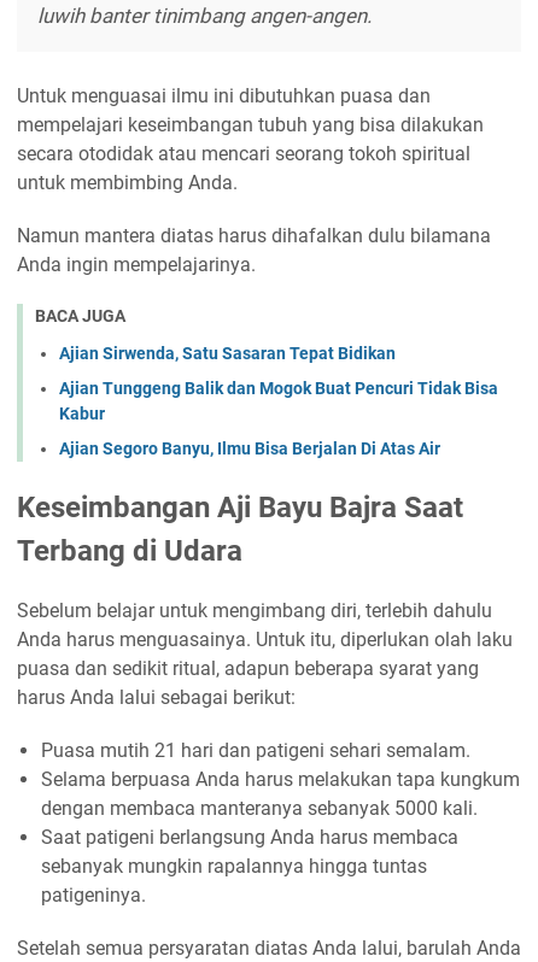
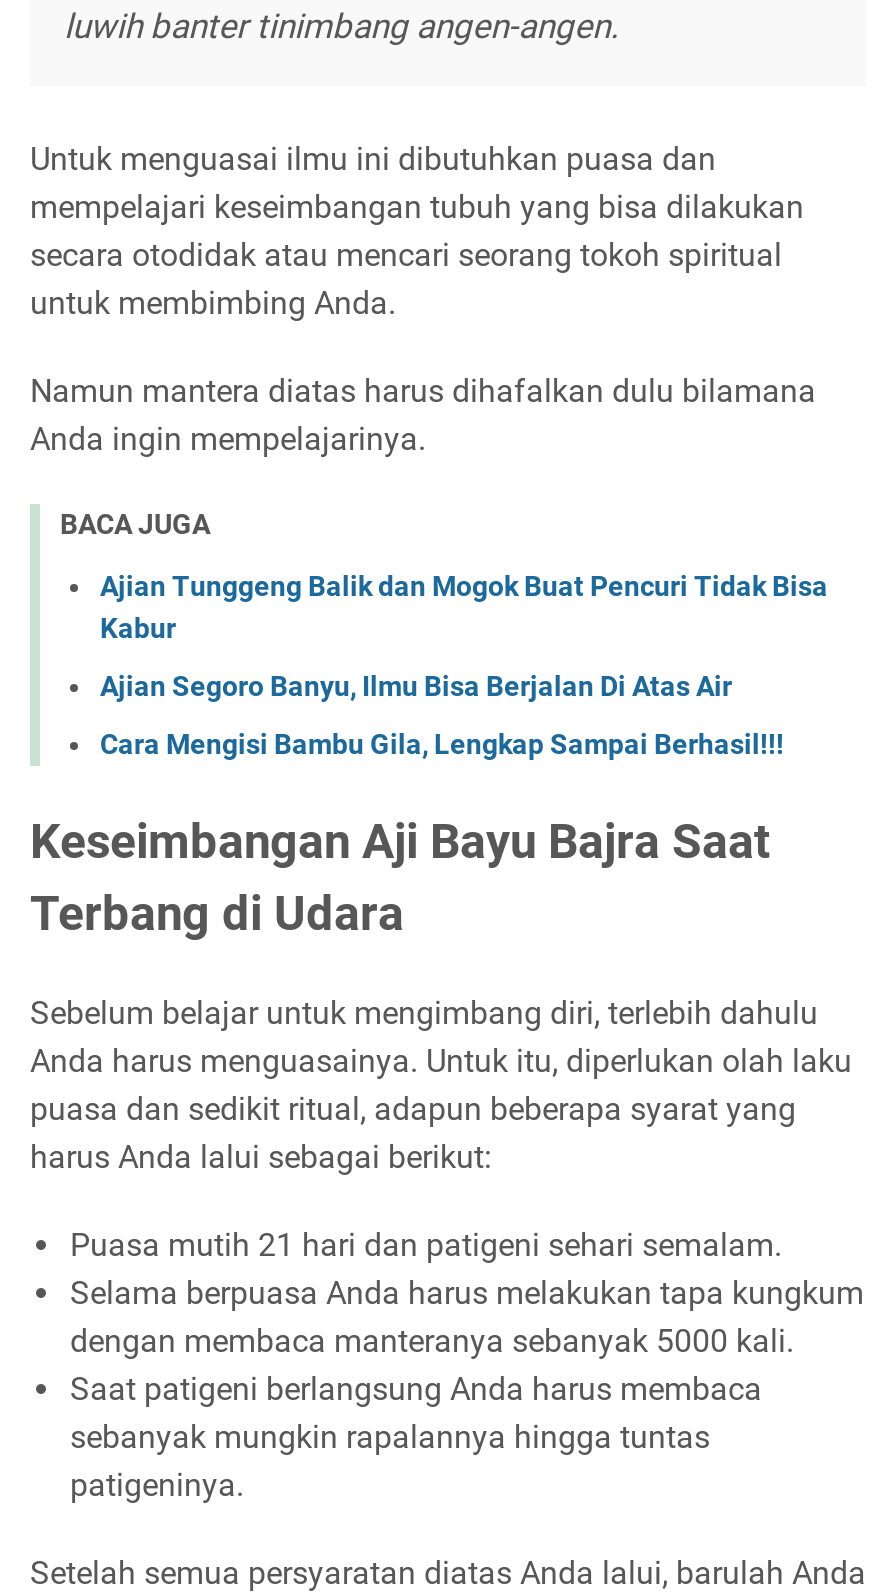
[59,343,396,362] Ajian Sirwenda, Satu Sasaran Tepat Bidikan -> none
moved [59,378,498,458] -> [100,569,828,701]: Ajian Tunggeng Balik dan Mogok Buat Pencuri Tidak Bisa | Kabur | Ajian Segoro Banyu, Ilmu Bisa Berjalan Di Atas Air
none -> [100,727,784,759] Cara Mengisi Bambu Gila, Lengkap Sampai Berhasil!!!

